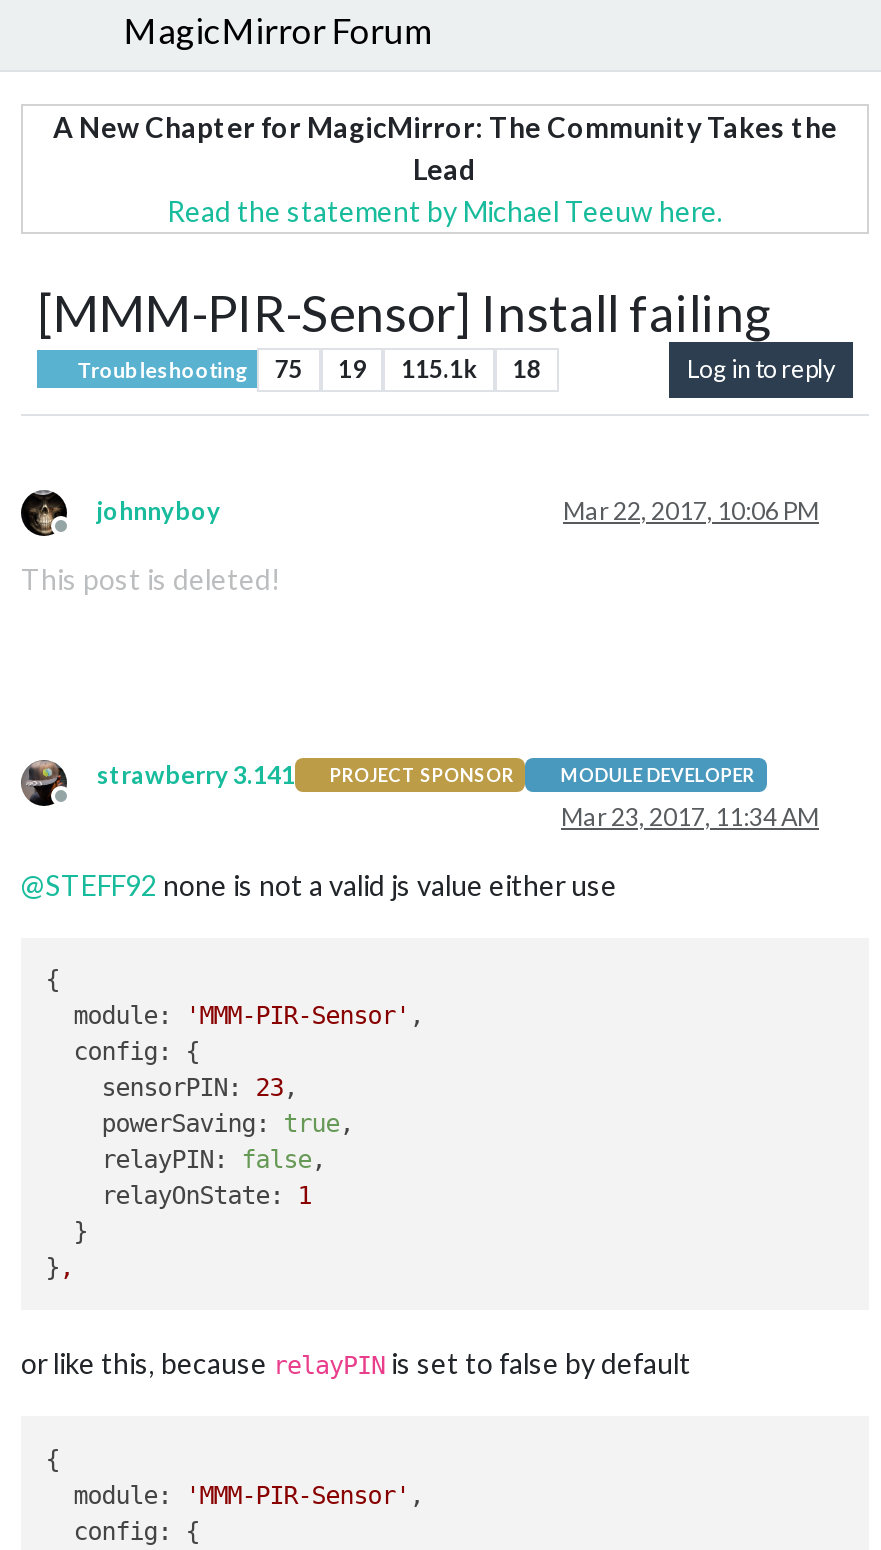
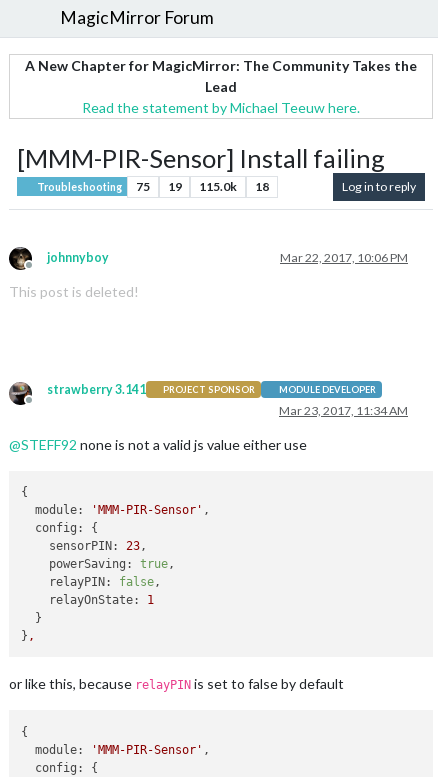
[73,354,540,384] Troubleshooting 75 19 115.1k 18 -> [35,179,269,194] Troubleshooting 75 19 115.0k 18

